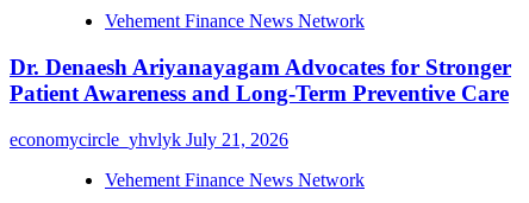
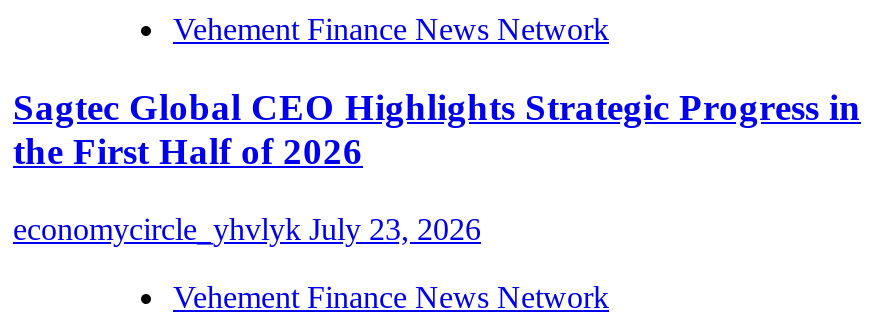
[10,54,511,105] Dr. Denaesh Ariyanayagam Advocates for Stronger | Patient Awareness and Long-Term Preventive Care -> [13,86,861,172] Sagtec Global CEO Highlights Strategic Progress in | the First Half of 2026
[10,129,288,149] economycircle_yhvlyk July 21, 2026 -> [13,211,481,245] economycircle_yhvlyk July 23, 2026

